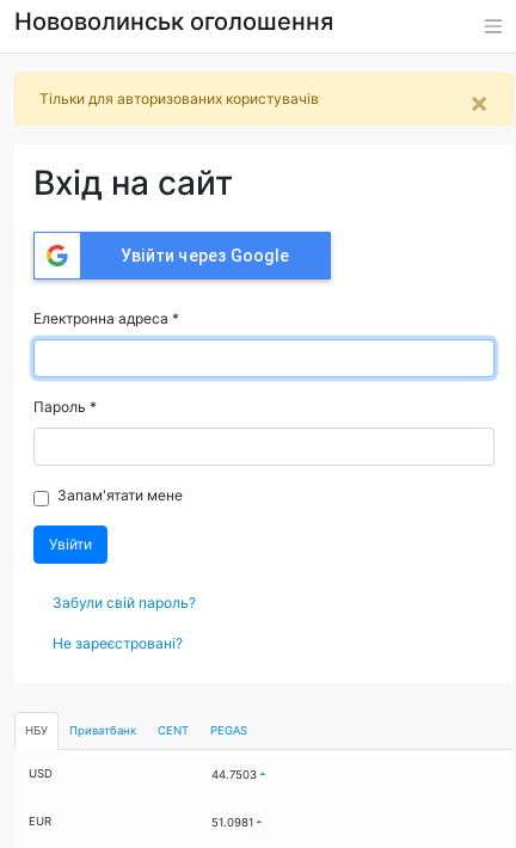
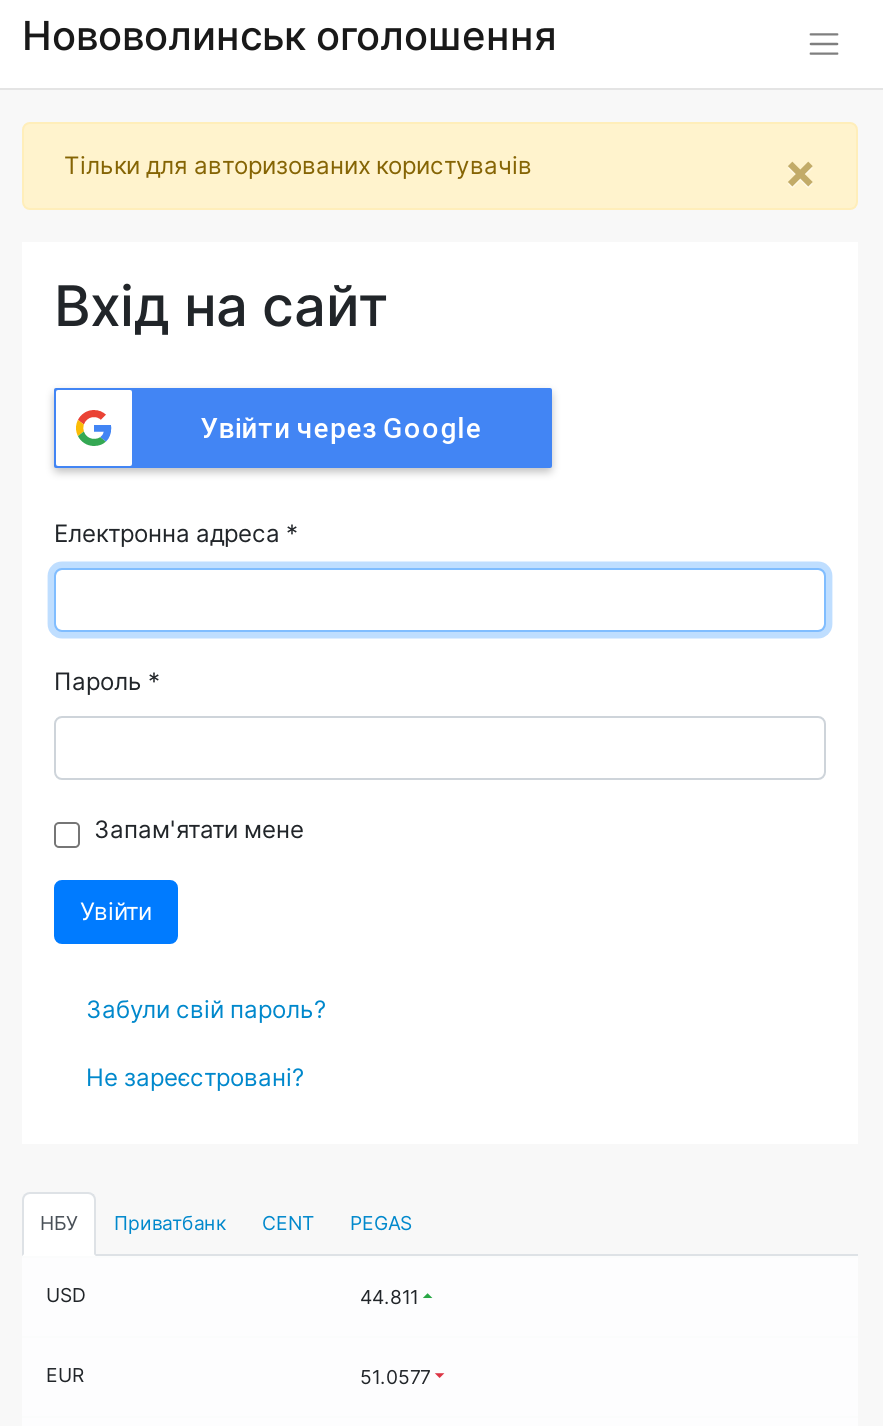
[211,768,257,781] 44.7503 -> [360,1286,418,1308] 44.811
[211,816,253,829] 51.0981 -> [360,1366,430,1388] 51.0577

